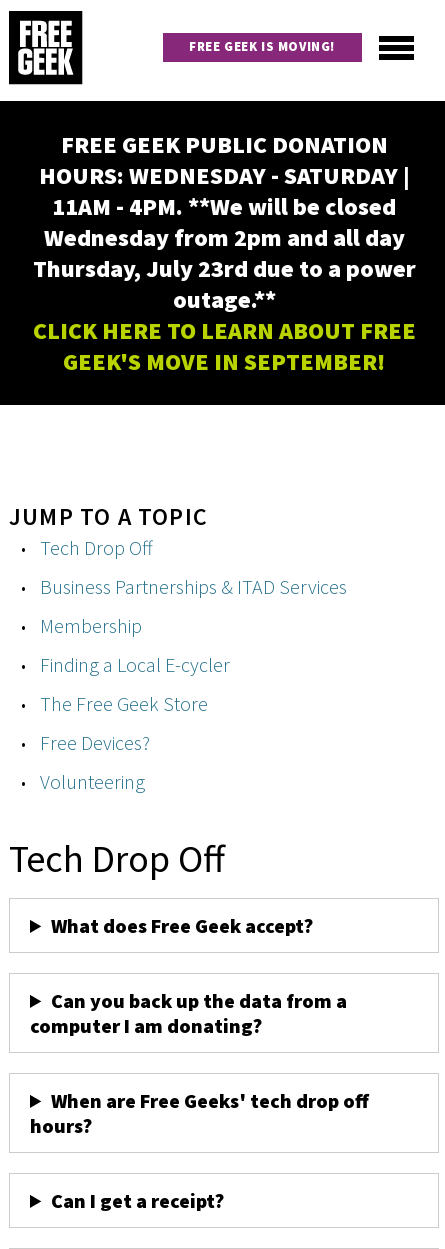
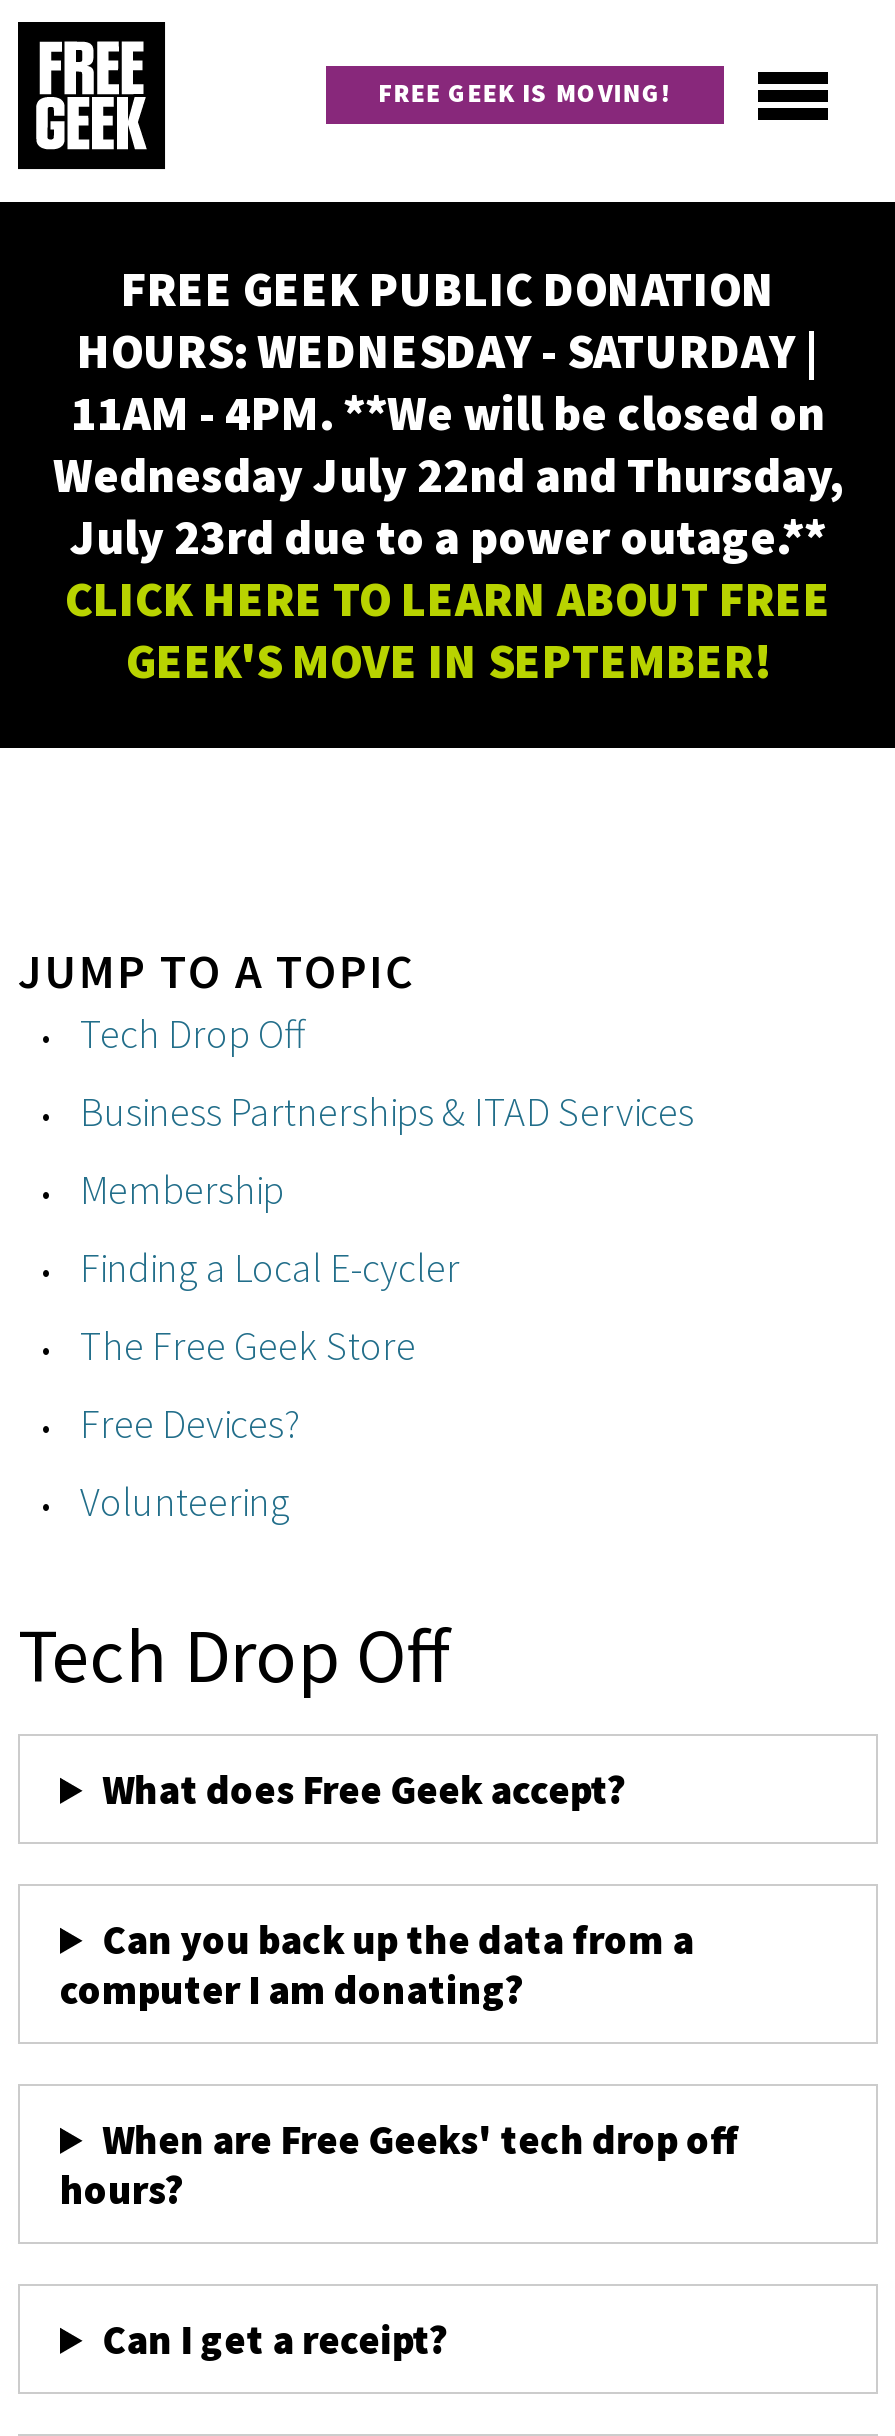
[32,191,415,315] 11AM - 4PM. **We will be closed | Wednesday from 2pm and all day | Thursday, July 23rd due to a power | outage.** -> [53,382,843,568] 11AM - 4PM. **We will be closed on | Wednesday July 22nd and Thursday, | July 23rd due to a power outage.**

